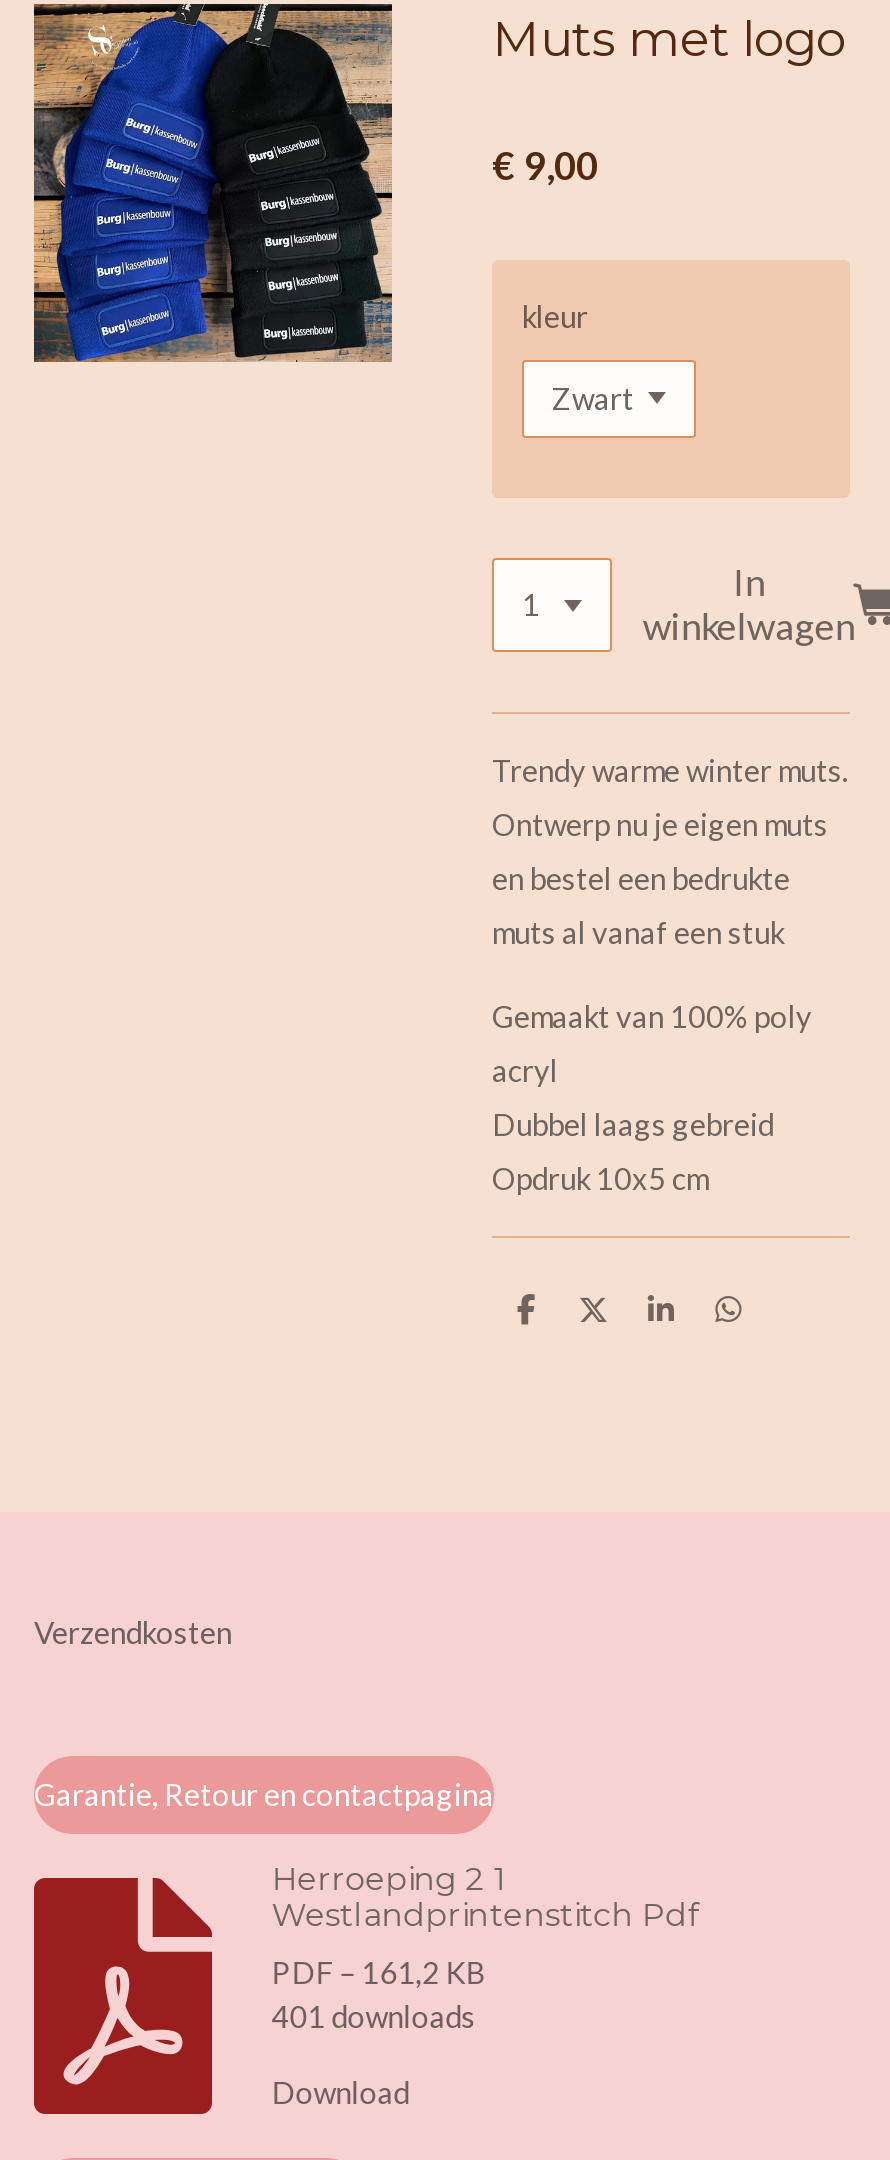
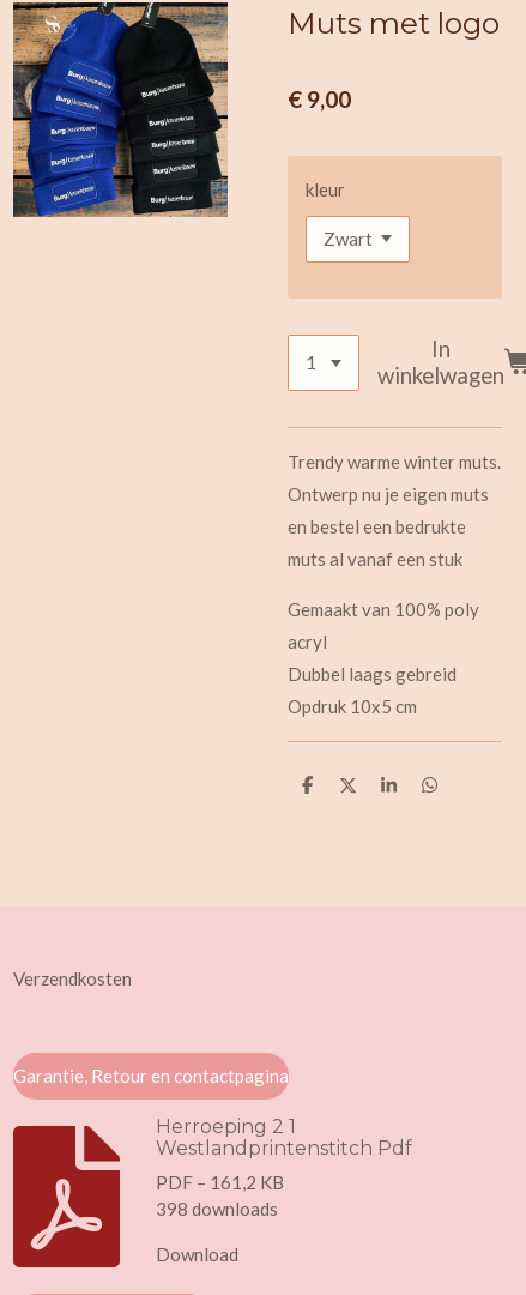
[272,1997,476,2033] 401 downloads -> [156,1197,278,1219] 398 downloads

